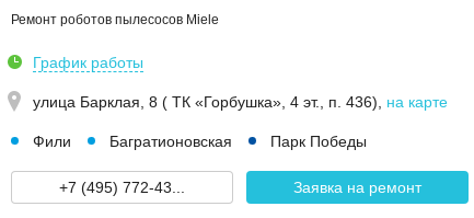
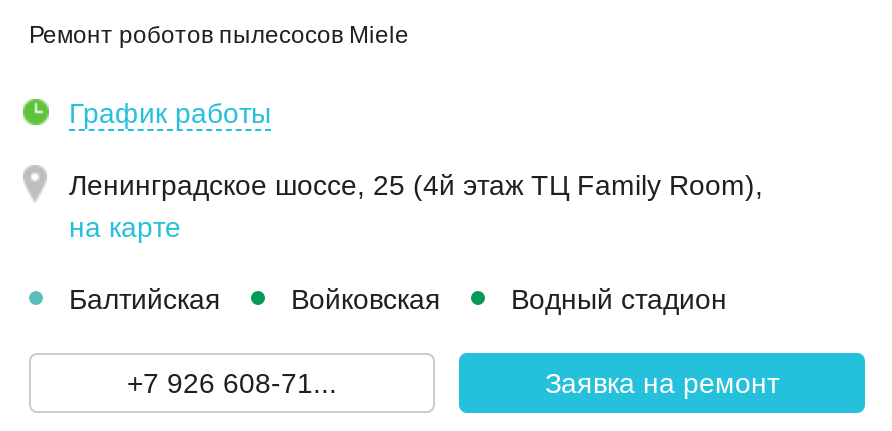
[33,93,448,111] улица Барклая, 8 ( ТК «Горбушка», 4 эт., п. 436), на карте -> [69,169,763,243] Ленинградское шоссе, 25 (4й этаж ТЦ Family Room), | на карте
[33,133,367,150] Фили | Багратионовская | Парк Победы -> [69,283,727,315] Балтийская | Войковская | Водный стадион
[59,179,185,196] +7 (495) 772-43... -> [127,367,337,399] +7 926 608-71...

